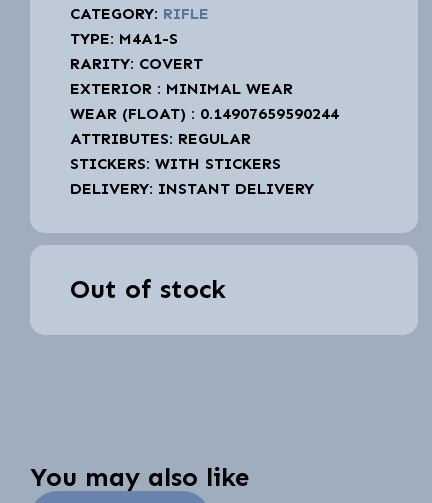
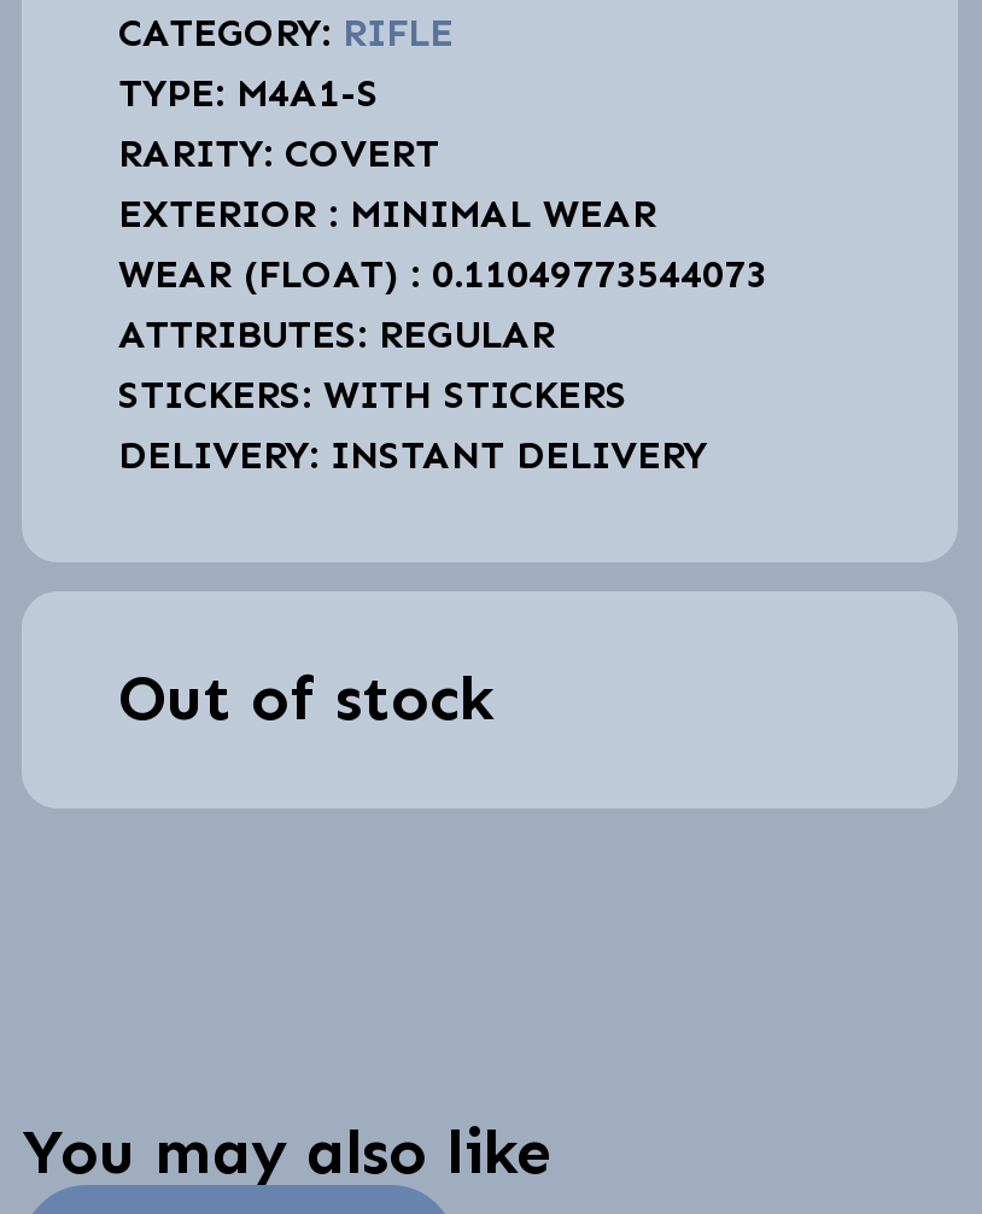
[70,104,339,123] WEAR (FLOAT) : 0.14907659590244 -> [118,251,767,297] WEAR (FLOAT) : 0.11049773544073

